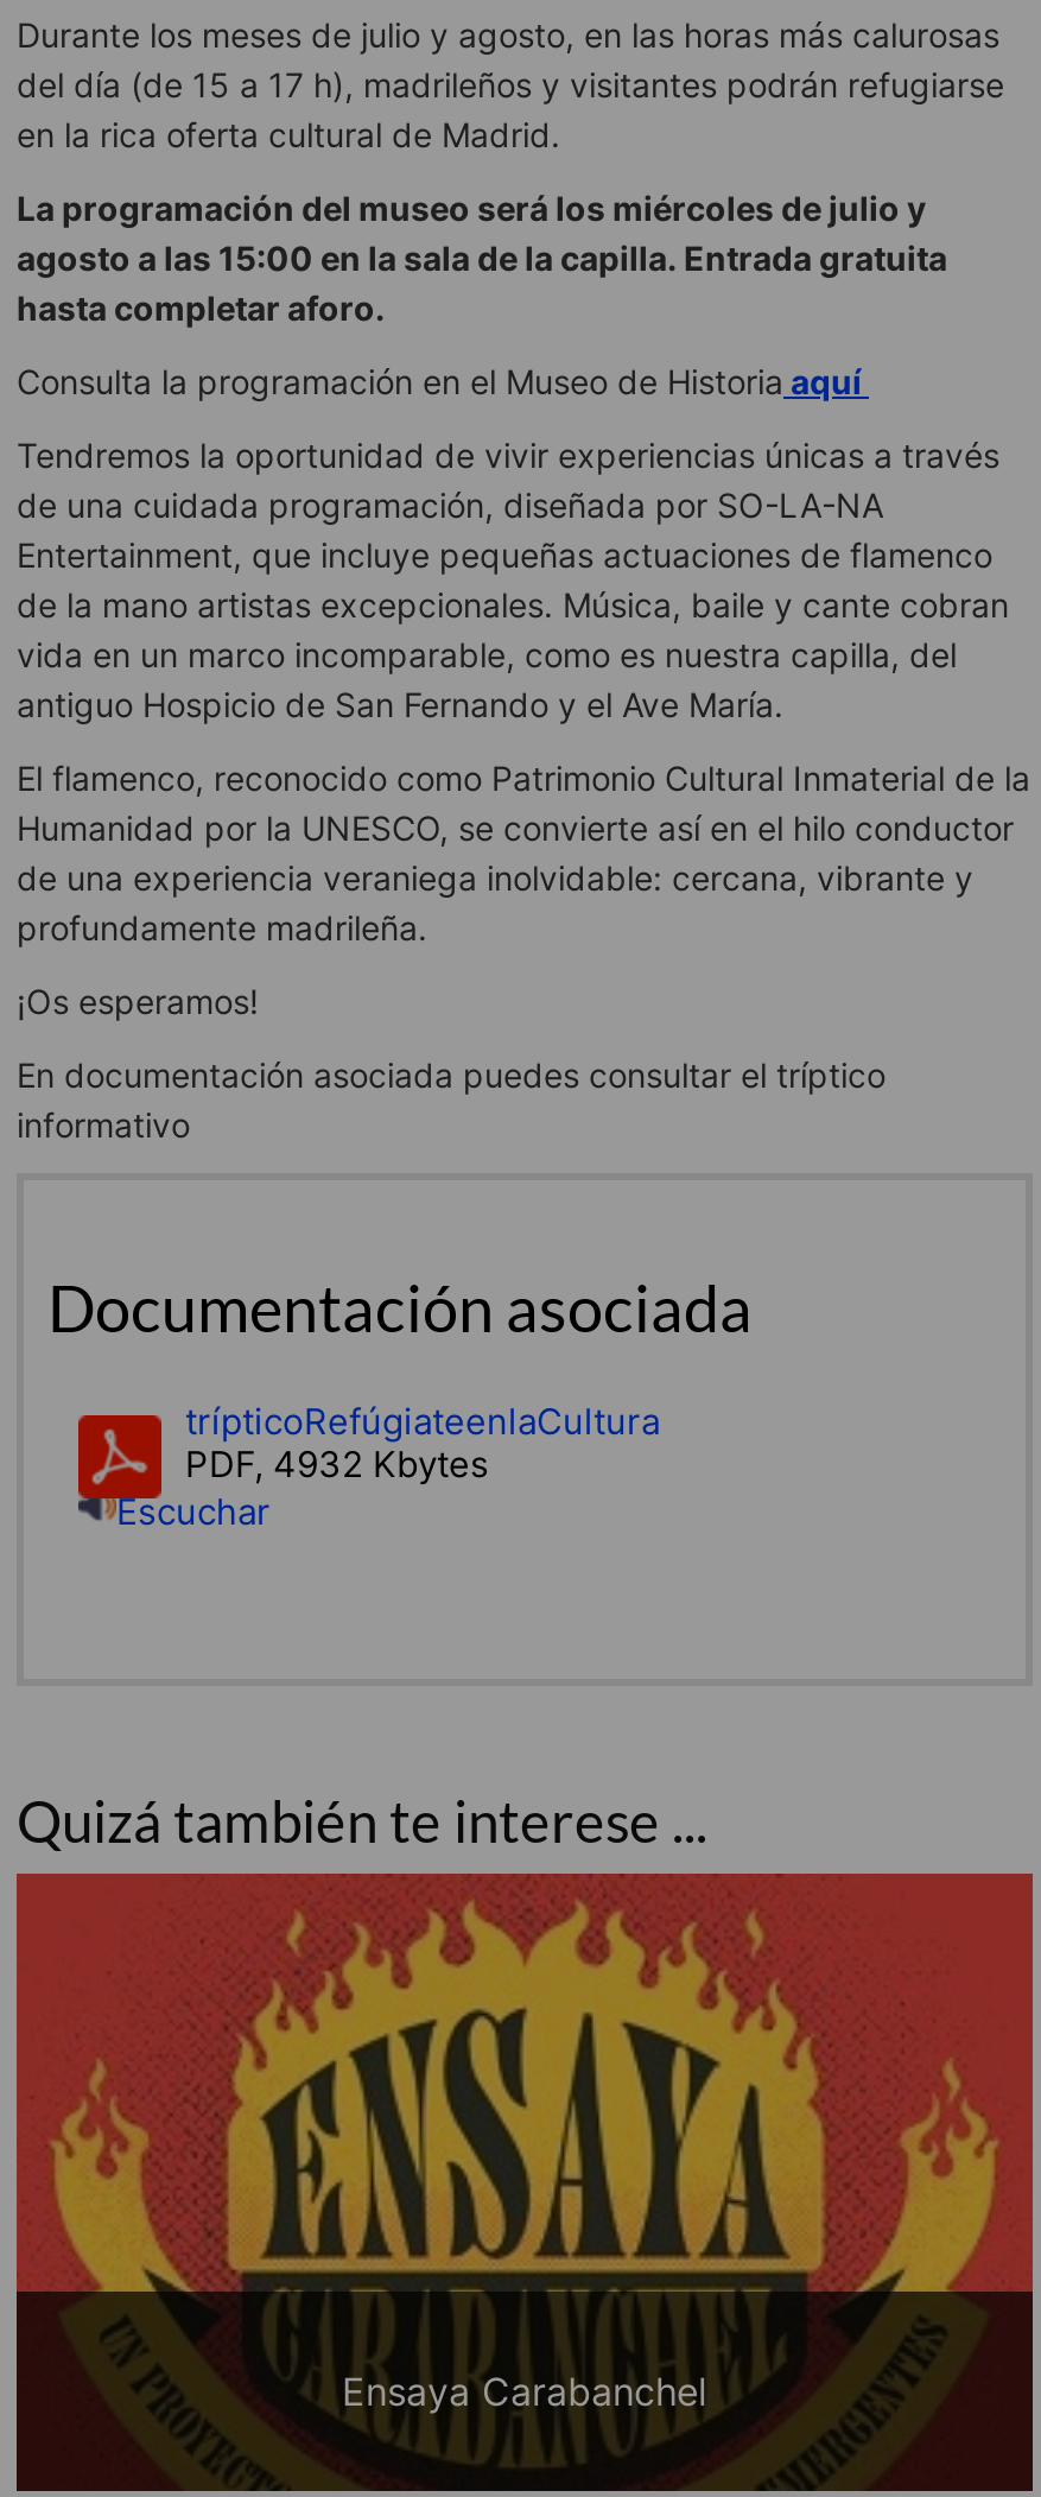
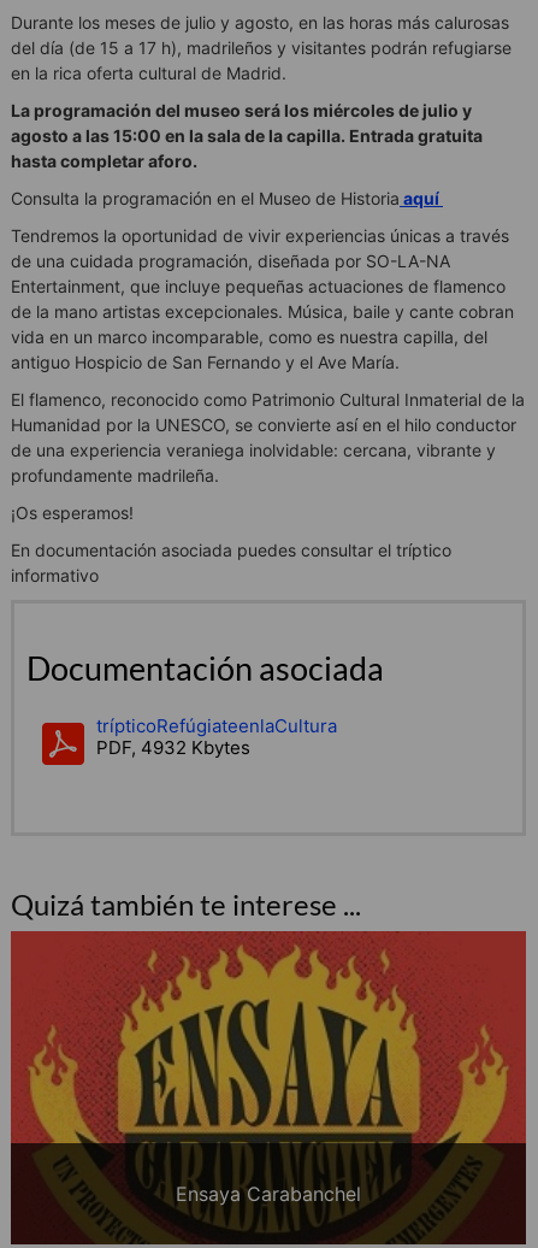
[116,1489,271,1534] Escuchar -> none

